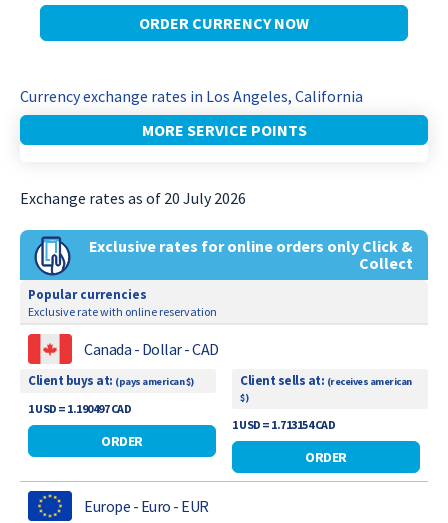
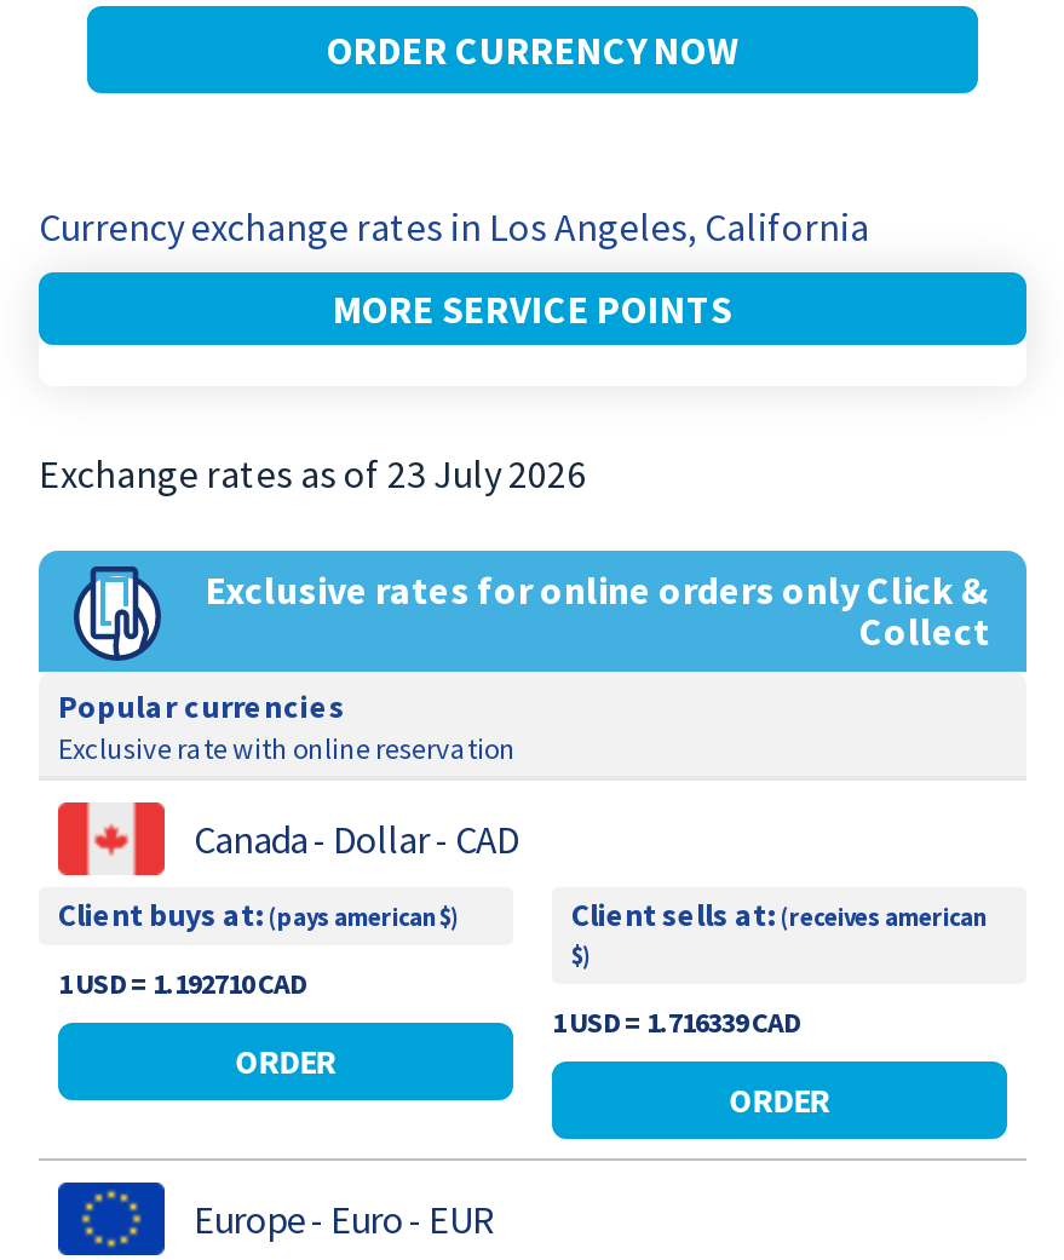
[20,188,246,208] Exchange rates as of 20 July 2026 -> [39,449,586,497] Exchange rates as of 23 July 2026
[28,401,131,416] 1 USD = 1.190497 CAD -> [58,964,307,1000] 1 USD = 1.192710 CAD
[232,417,335,432] 1 USD = 1.713154 CAD -> [552,1003,801,1039] 1 USD = 1.716339 CAD

